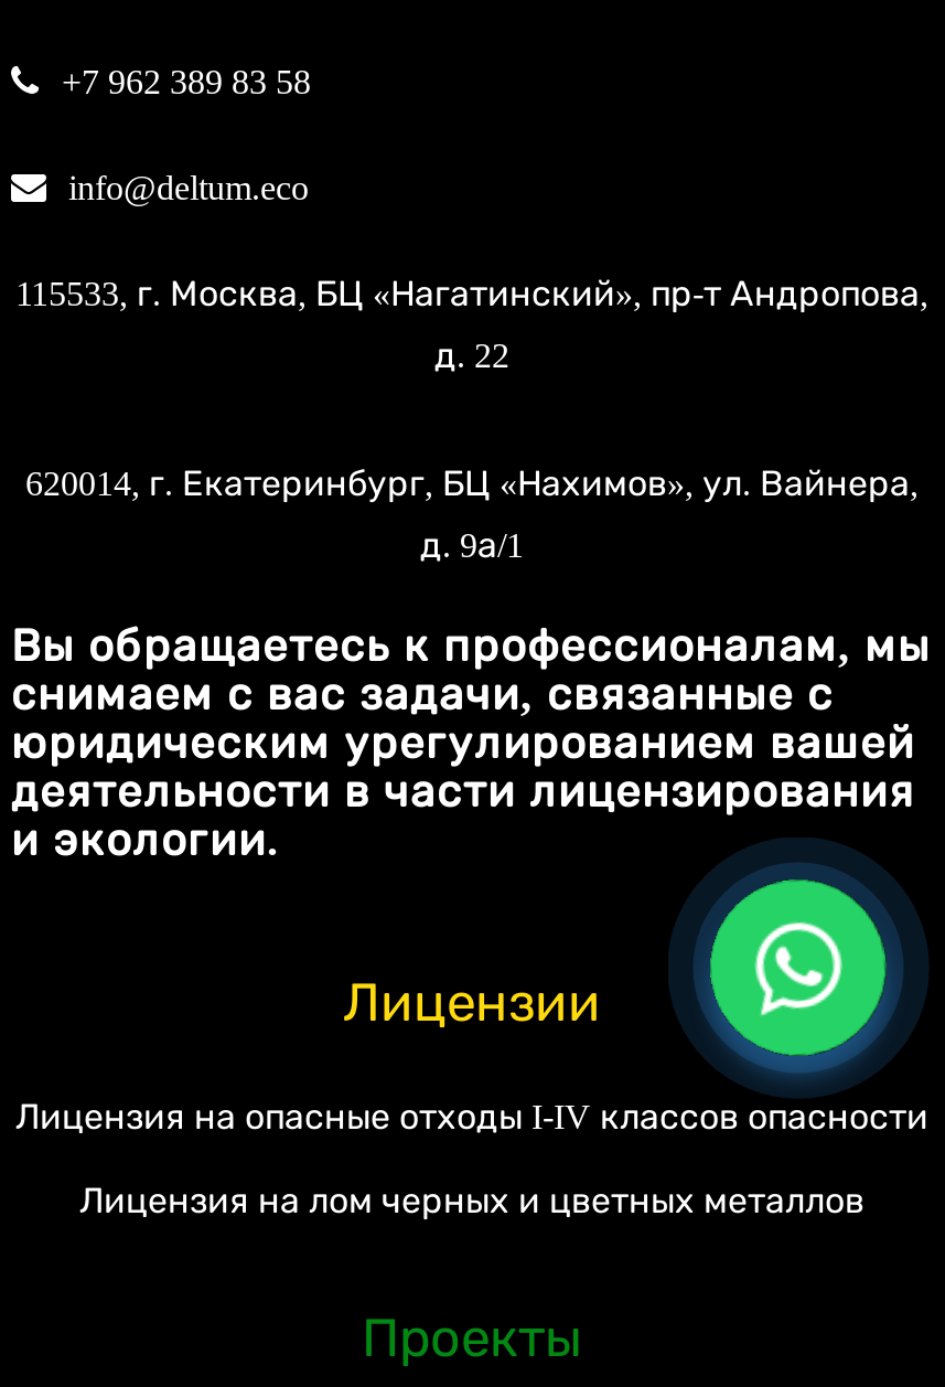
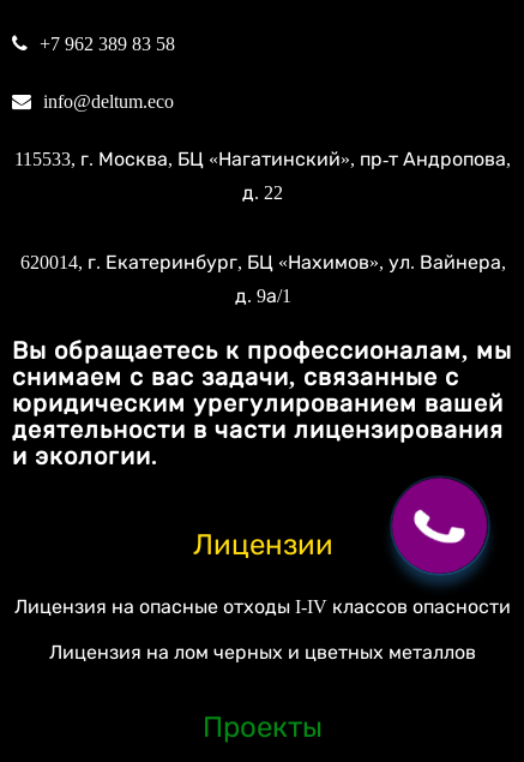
[670,840,928,1091] [image] -> [372,457,510,593] [image]

